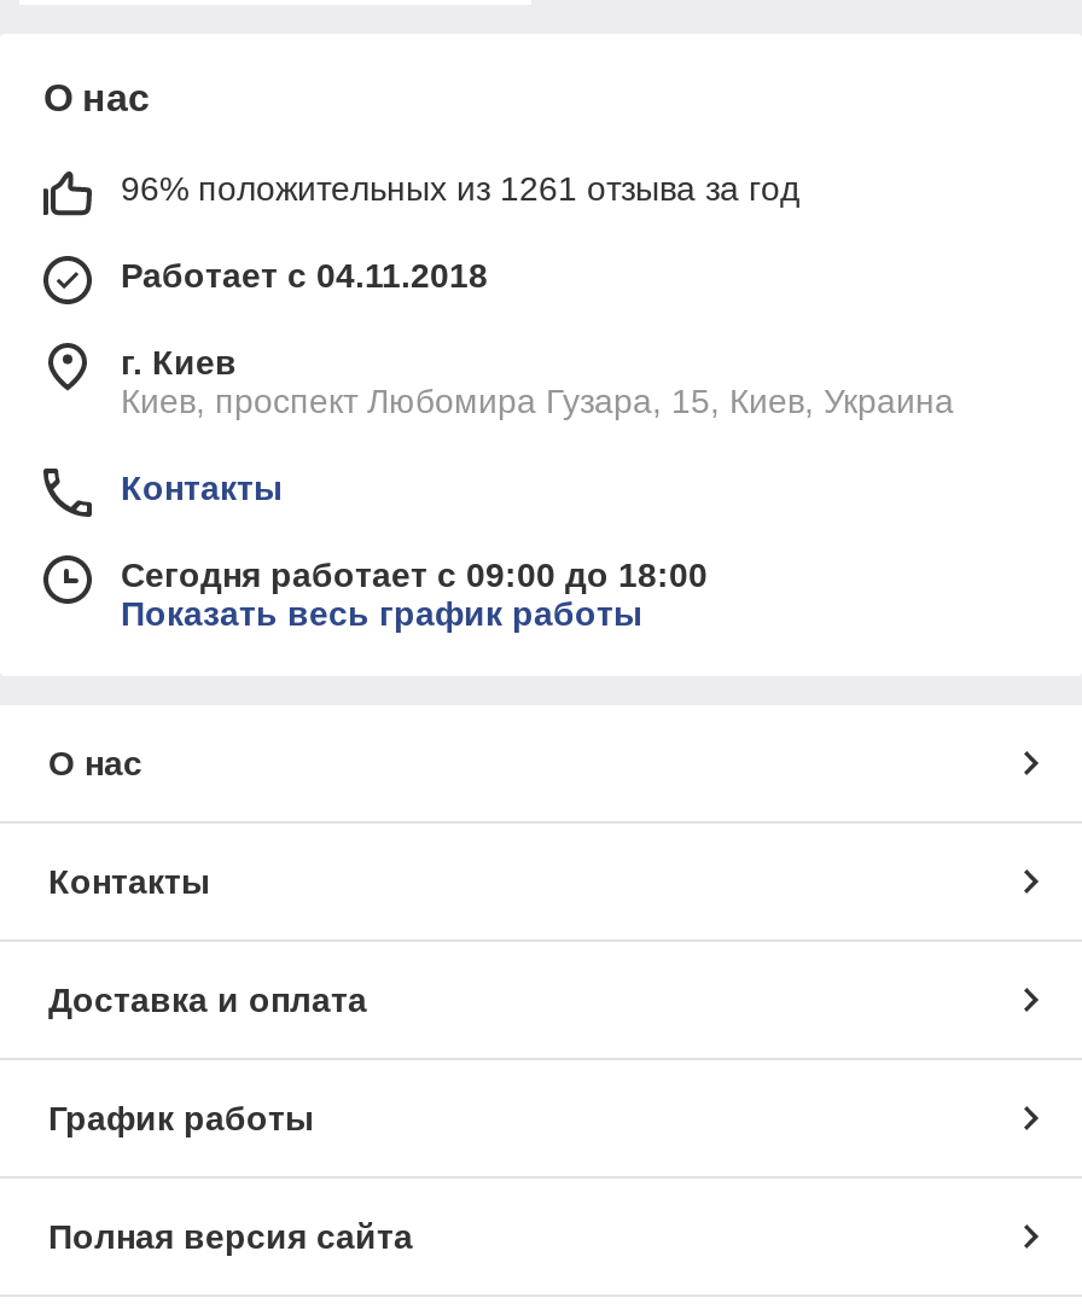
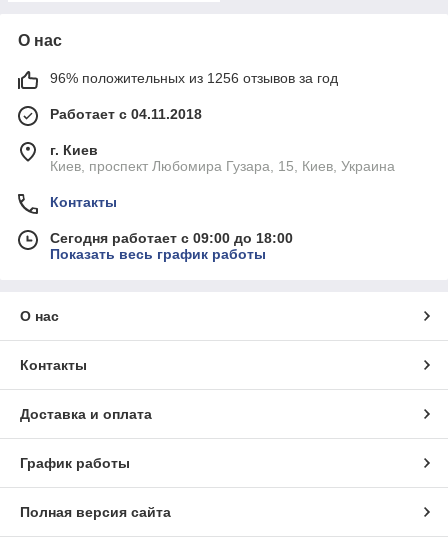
[121,169,799,207] 96% положительных из 1261 отзыва за год -> [50,70,338,86] 96% положительных из 1256 отзывов за год

